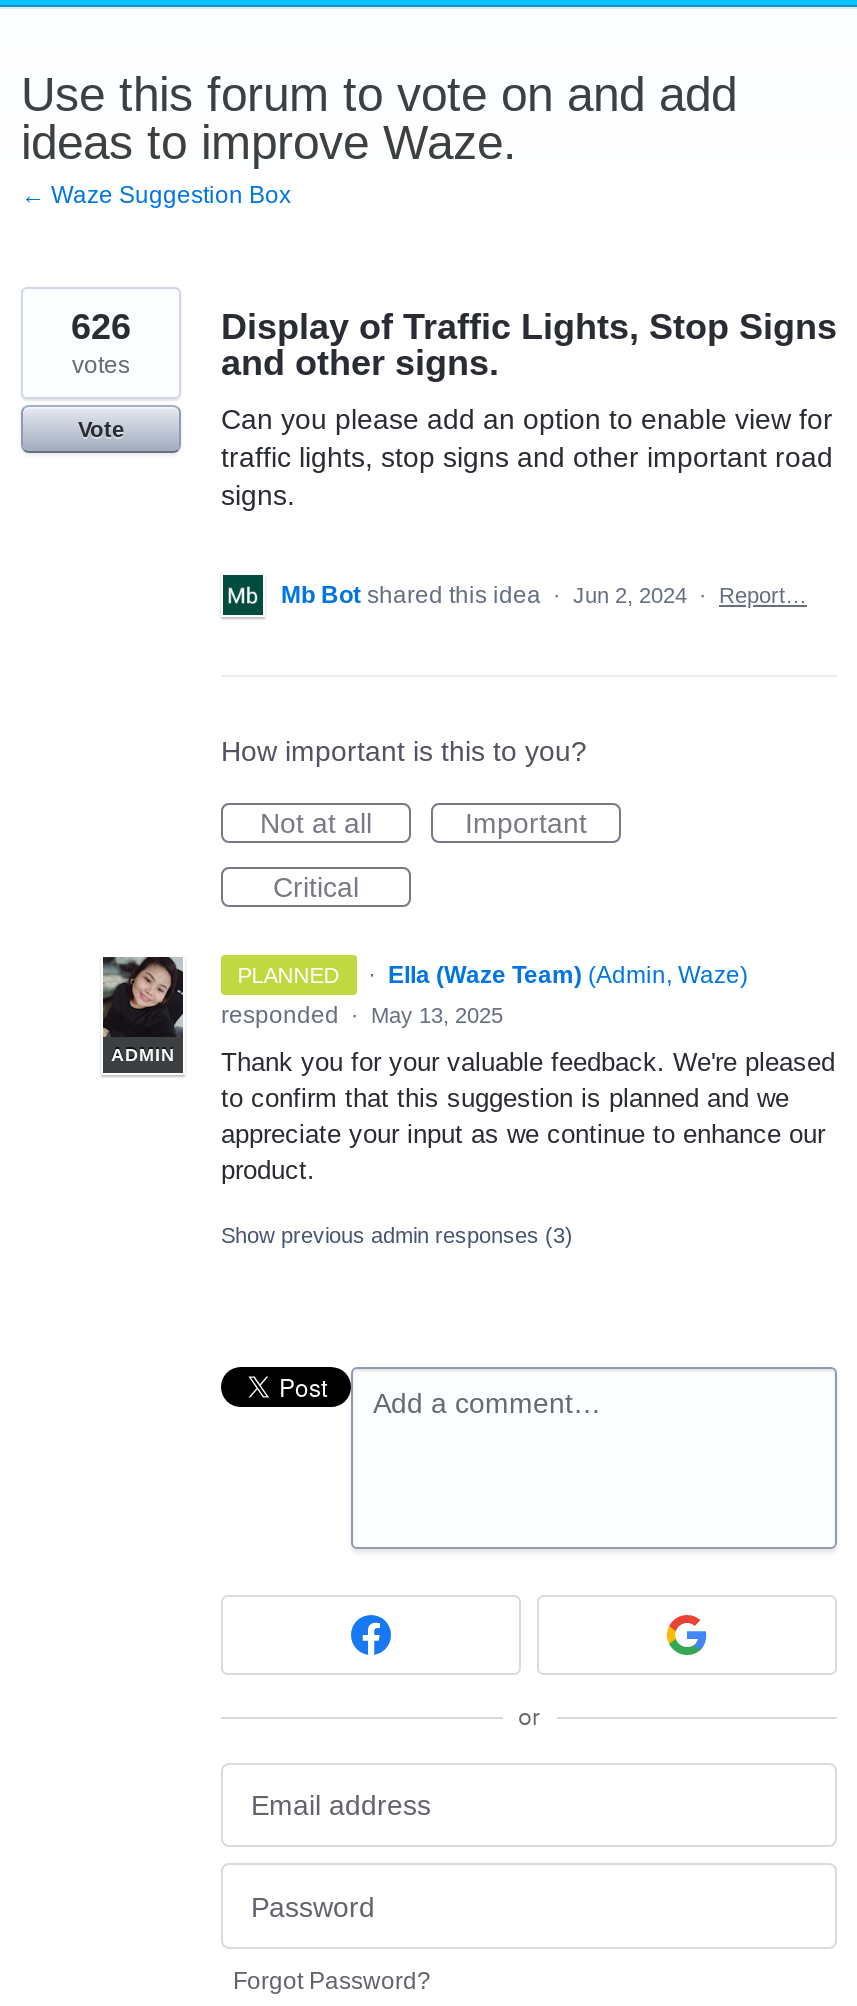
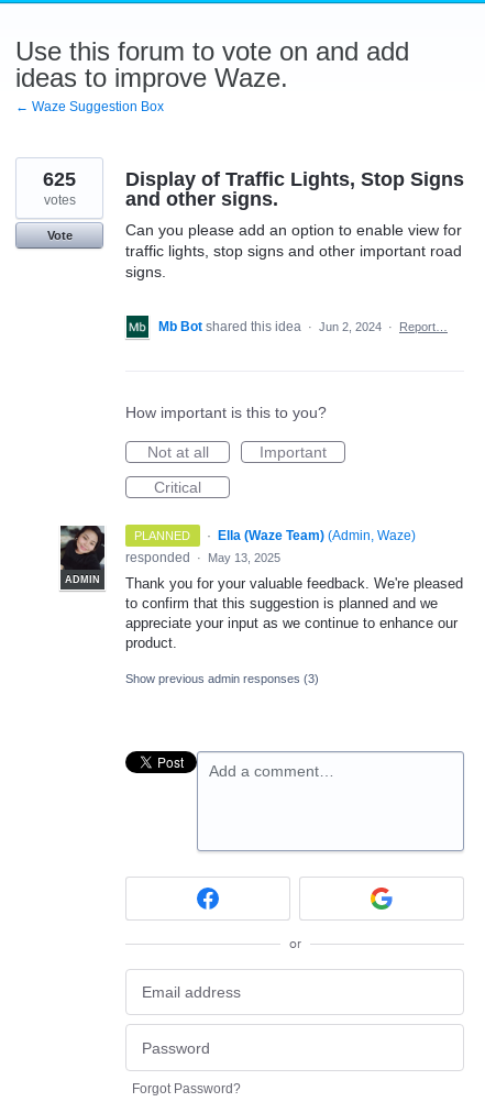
[71,307,131,347] 626 -> [43,168,76,190] 625

